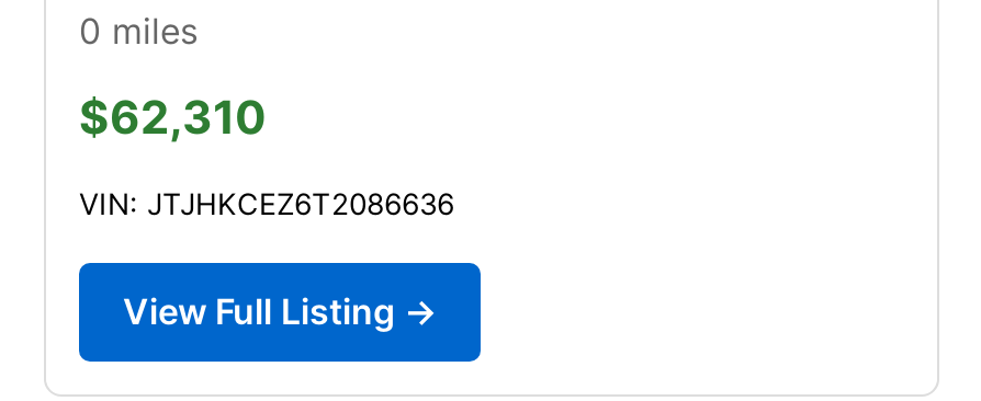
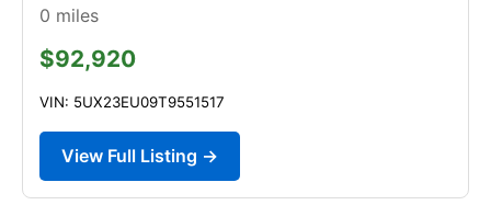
[79,90,266,144] $62,310 -> [39,45,136,72] $92,920
[79,186,454,221] VIN: JTJHKCEZ6T2086636 -> [39,93,225,111] VIN: 5UX23EU09T9551517

